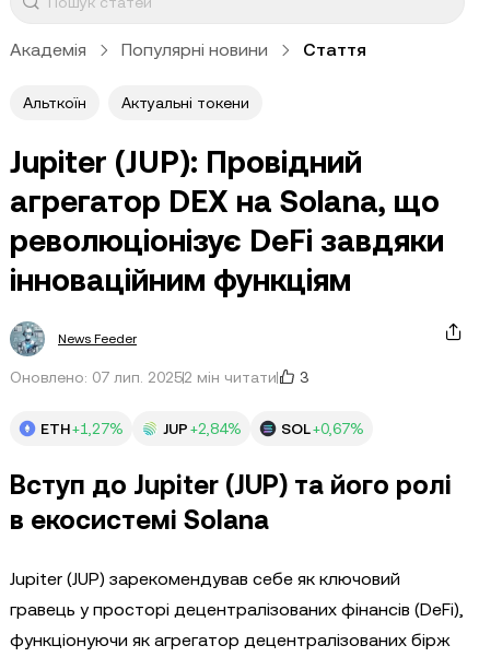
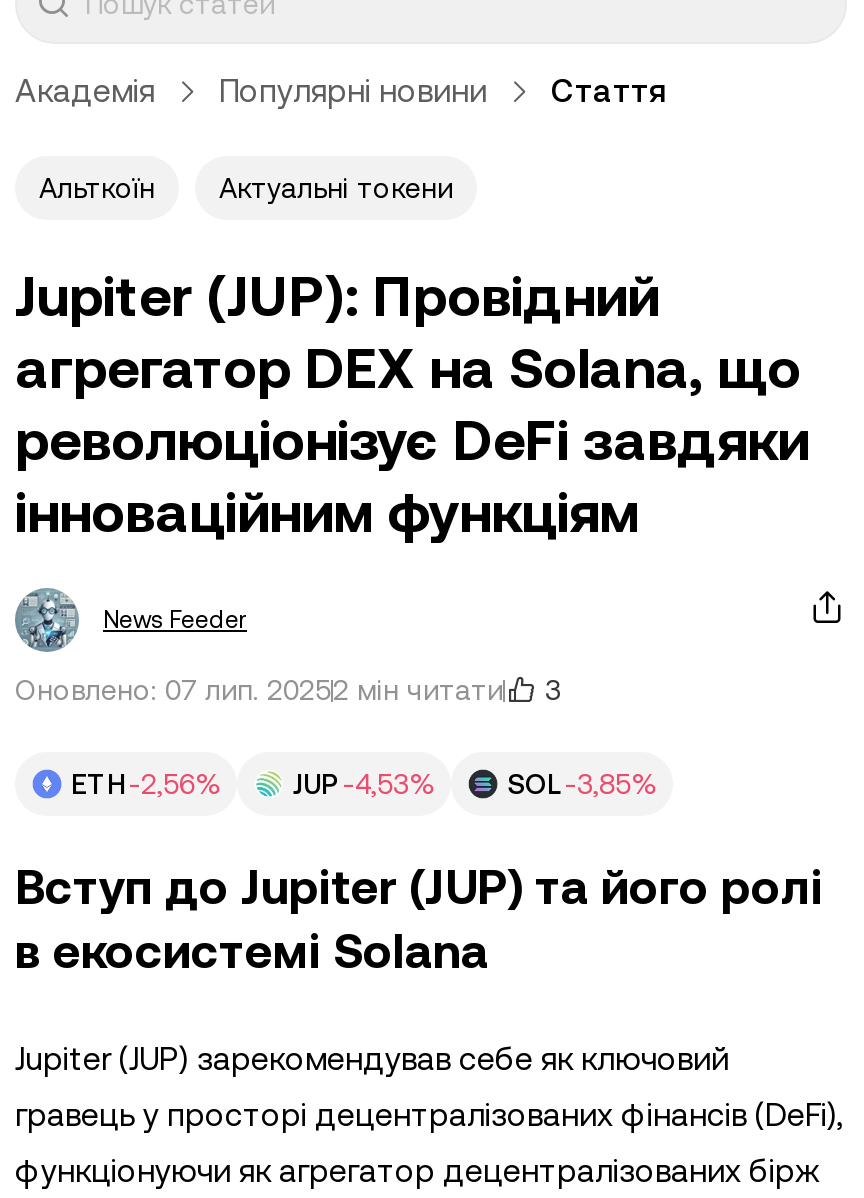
[40,420,124,437] ETH +1,27% -> [71,768,221,800] ETH -2,56%
[163,420,242,437] JUP +2,84% -> [293,768,435,800] JUP -4,53%
[281,420,364,437] SOL +0,67% -> [507,768,657,800] SOL -3,85%

